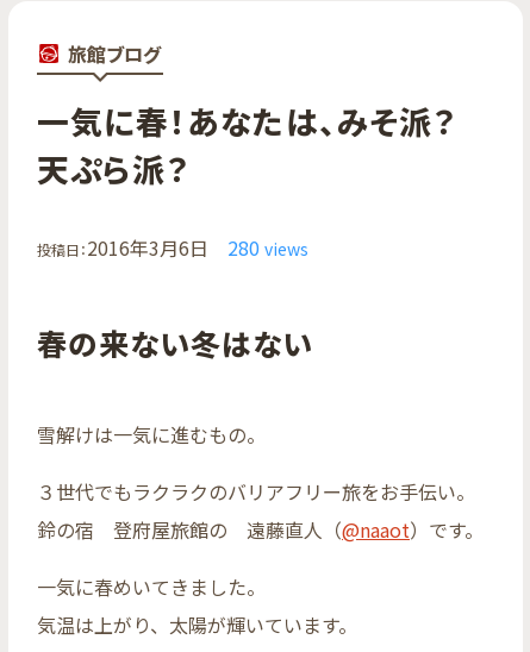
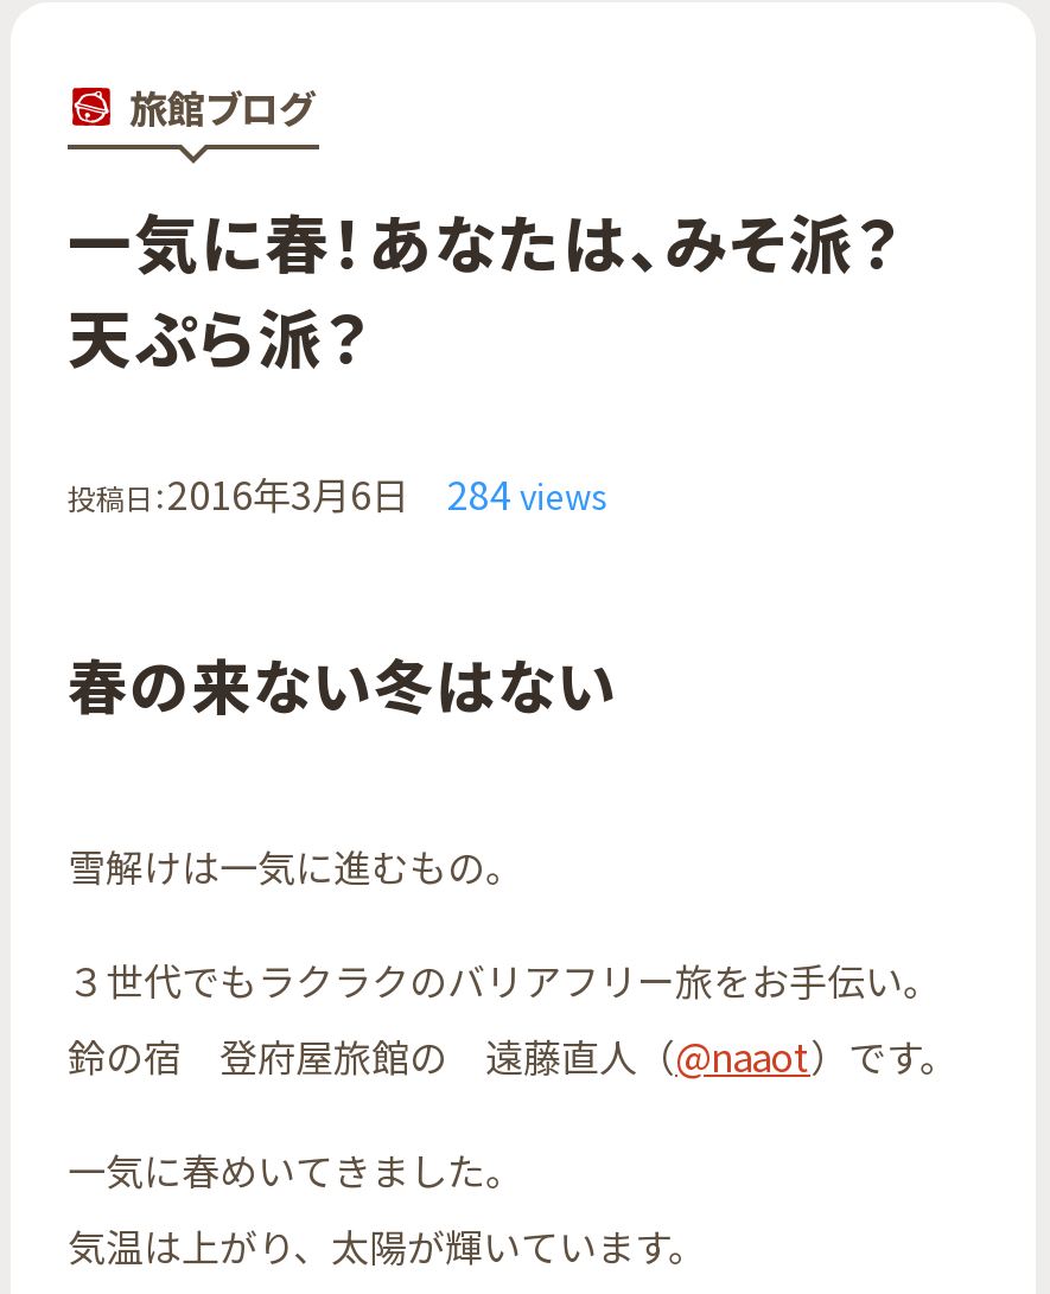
[37,234,308,262] 投稿日：2016年3月6日 280 views -> [68,466,607,523] 投稿日：2016年3月6日 284 views

